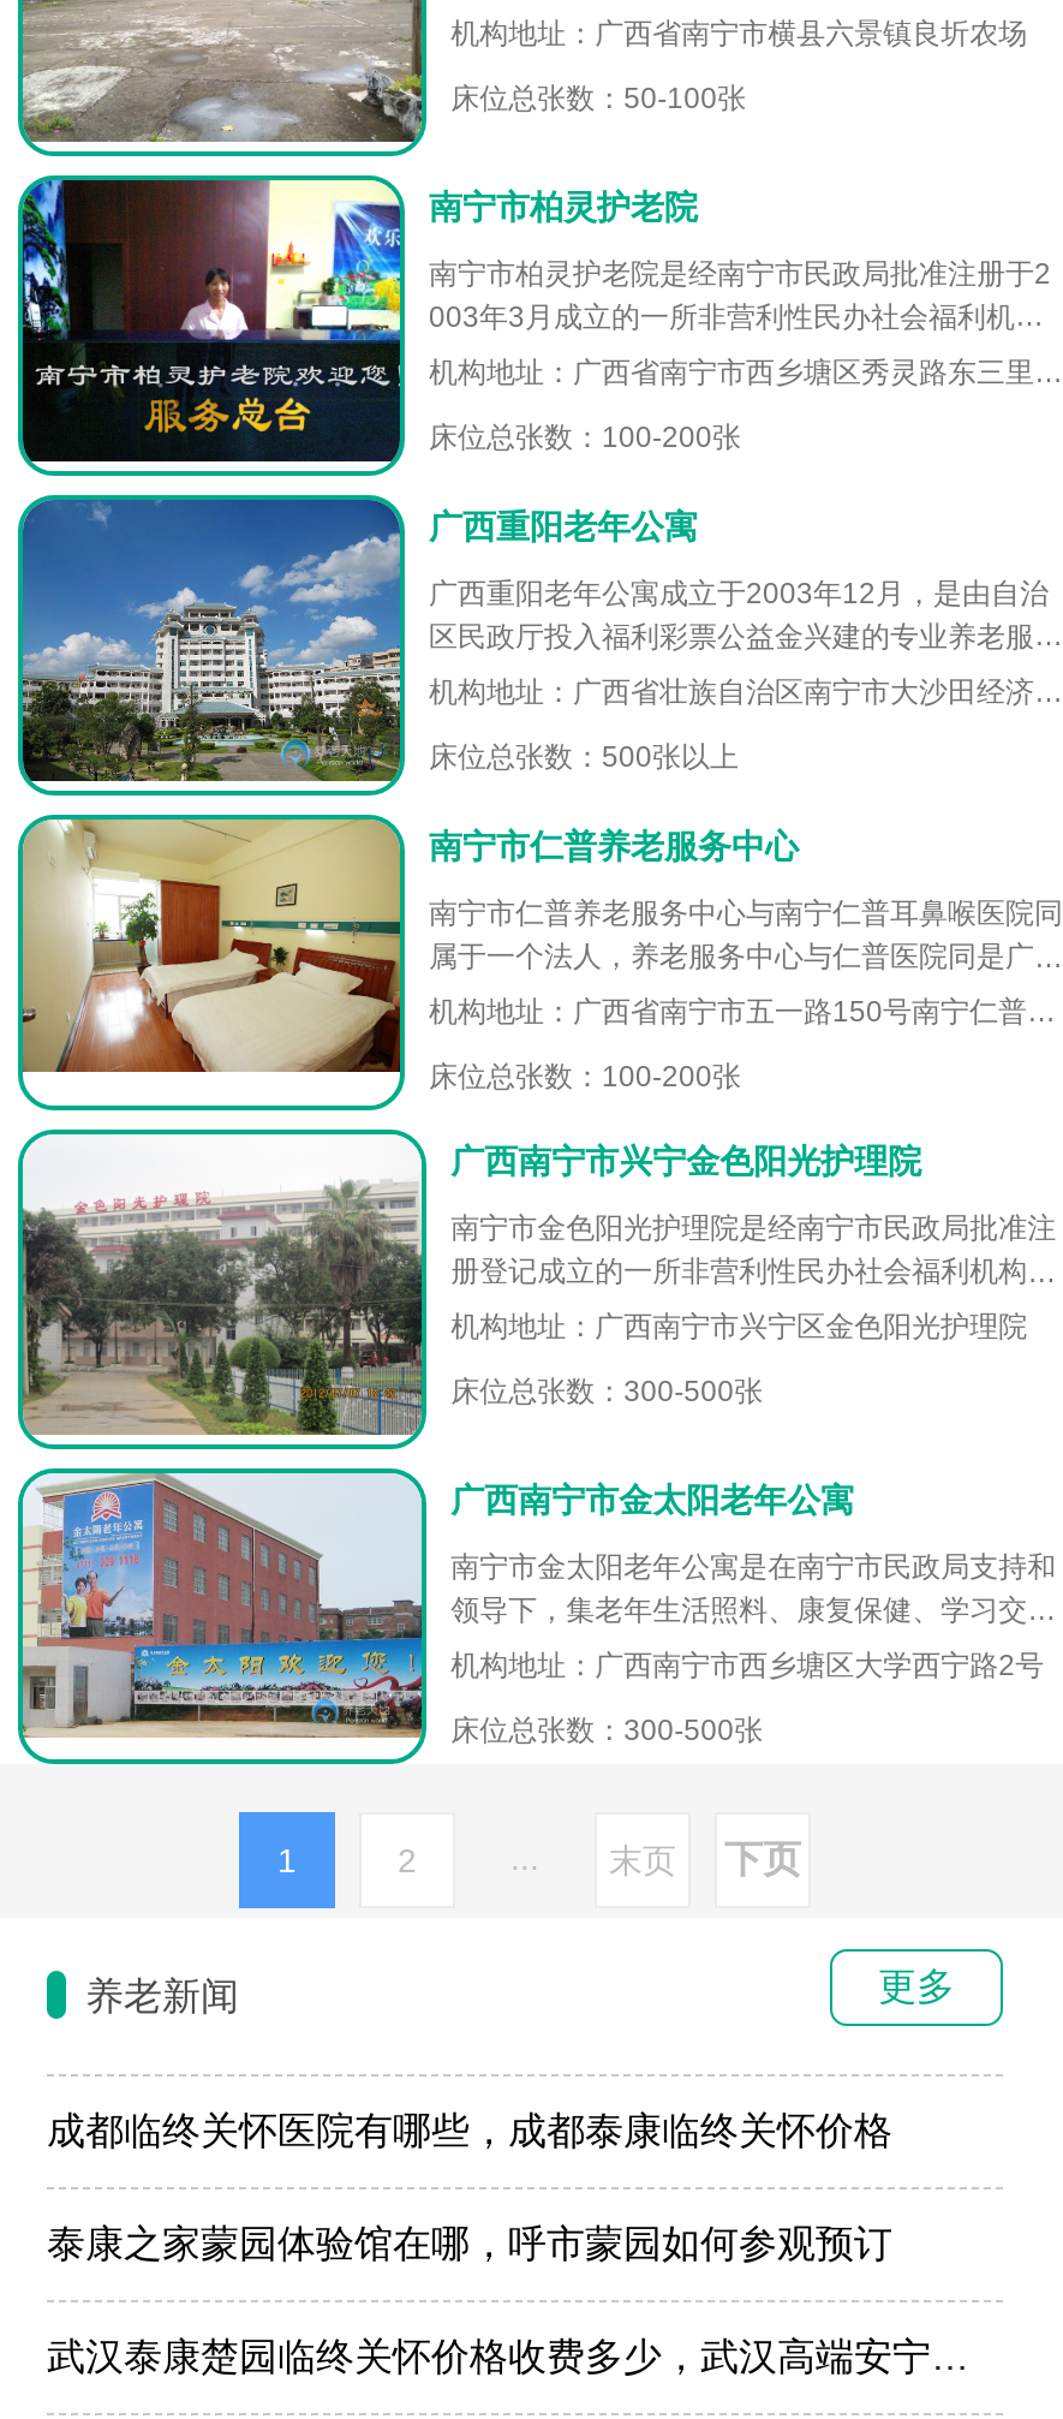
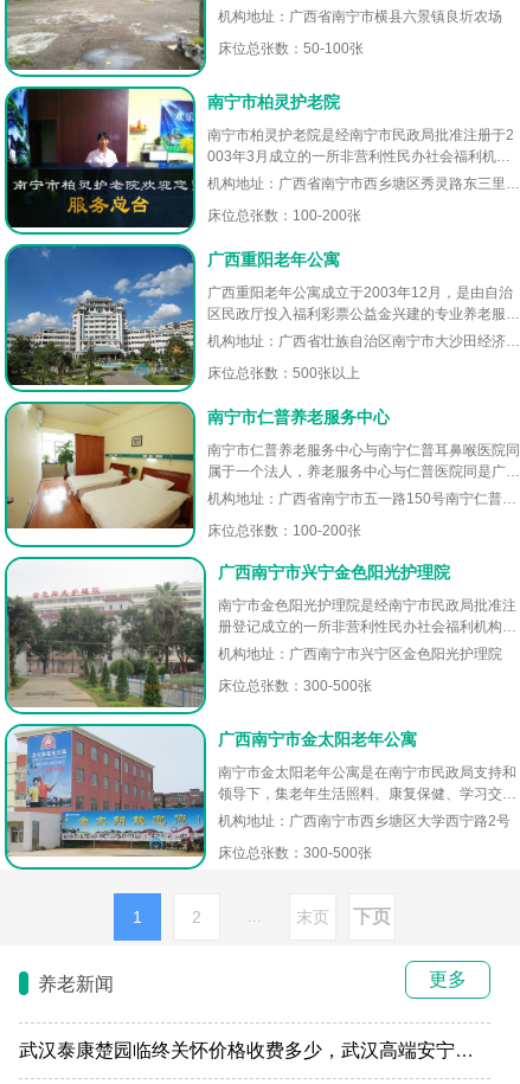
[47,2110,892,2264] 成都临终关怀医院有哪些，成都泰康临终关怀价格 | 泰康之家蒙园体验馆在哪，呼市蒙园如何参观预订 -> none

